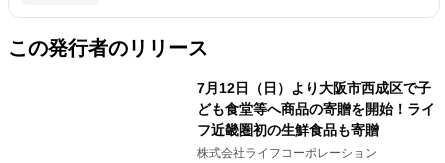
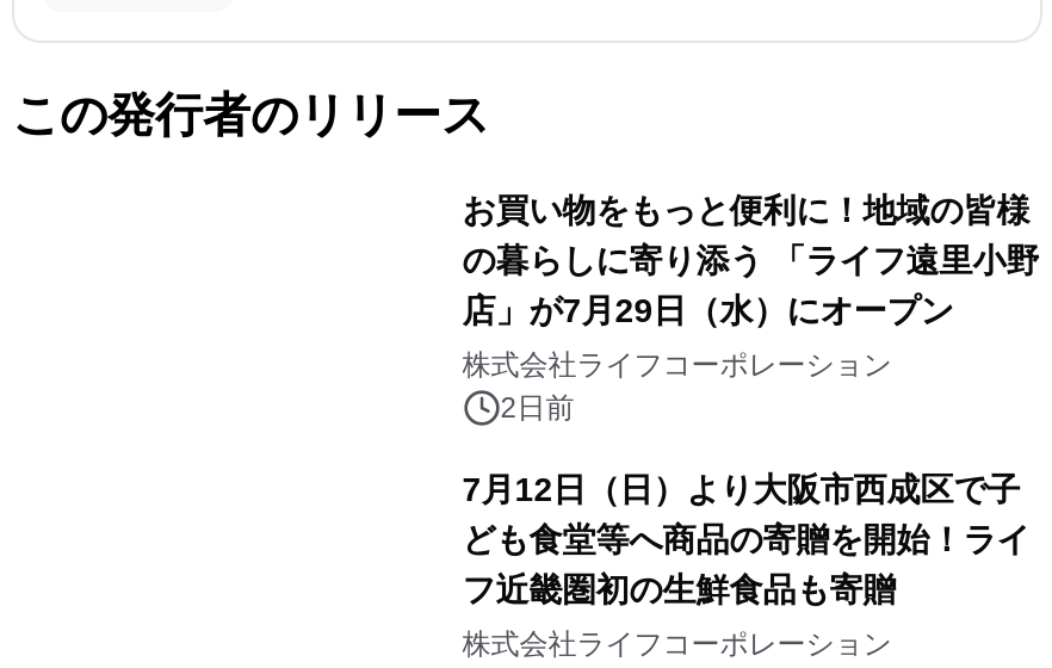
none -> [462,191,1040,425] お買い物をもっと便利に！地域の皆様 | の暮らしに寄り添う 「ライフ遠里小野 | 店」が7月29日（水）にオープン | 株式会社ライフコーポレーション | 2日前

